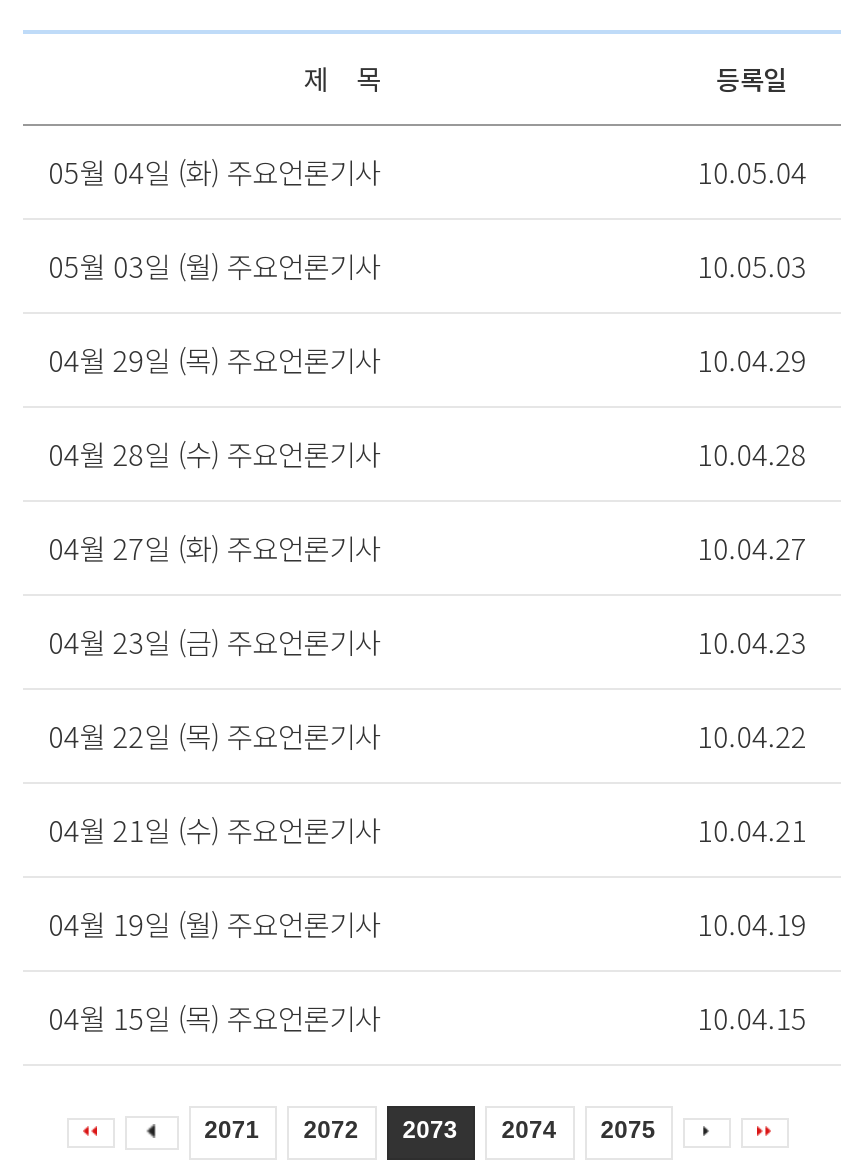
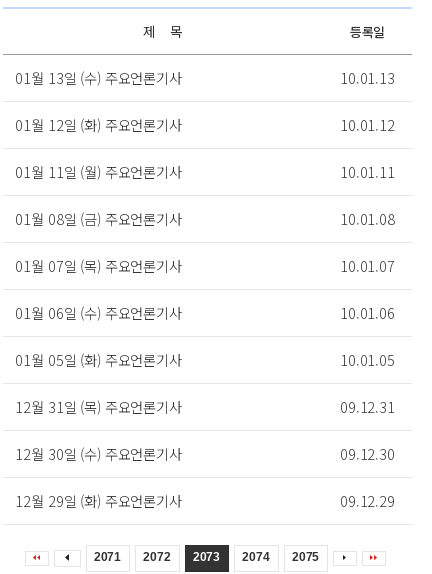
[48,149,381,191] 05월 04일 (화) 주요언론기사 -> [15,67,182,88] 01월 13일 (수) 주요언론기사
[697,149,807,191] 10.05.04 -> [340,67,395,88] 10.01.13
[48,243,381,285] 05월 03일 (월) 주요언론기사 -> [15,114,182,135] 01월 12일 (화) 주요언론기사
[697,243,807,285] 10.05.03 -> [340,114,395,135] 10.01.12
[48,337,381,379] 04월 29일 (목) 주요언론기사 -> [15,161,182,182] 01월 11일 (월) 주요언론기사
[697,337,807,379] 10.04.29 -> [340,161,395,182] 10.01.11
[48,431,381,473] 04월 28일 (수) 주요언론기사 -> [15,208,182,229] 01월 08일 (금) 주요언론기사
[697,431,807,473] 10.04.28 -> [340,208,395,229] 10.01.08
[48,525,381,567] 04월 27일 (화) 주요언론기사 -> [15,255,182,276] 01월 07일 (목) 주요언론기사
[697,525,807,567] 10.04.27 -> [340,255,395,276] 10.01.07
[48,619,381,661] 04월 23일 (금) 주요언론기사 -> [15,302,182,323] 01월 06일 (수) 주요언론기사
[697,619,807,661] 10.04.23 -> [340,302,395,323] 10.01.06
[48,713,381,755] 04월 22일 (목) 주요언론기사 -> [15,349,182,370] 01월 05일 (화) 주요언론기사
[697,713,807,755] 10.04.22 -> [340,349,395,370] 10.01.05
[48,807,381,849] 04월 21일 (수) 주요언론기사 -> [15,396,182,417] 12월 31일 (목) 주요언론기사
[697,807,807,849] 10.04.21 -> [340,396,395,417] 09.12.31
[48,901,381,943] 04월 19일 (월) 주요언론기사 -> [15,443,182,464] 12월 30일 (수) 주요언론기사
[697,901,807,943] 10.04.19 -> [340,443,395,464] 09.12.30
[48,995,381,1037] 04월 15일 (목) 주요언론기사 -> [15,490,182,511] 12월 29일 (화) 주요언론기사
[697,995,807,1037] 10.04.15 -> [340,490,395,511] 09.12.29

